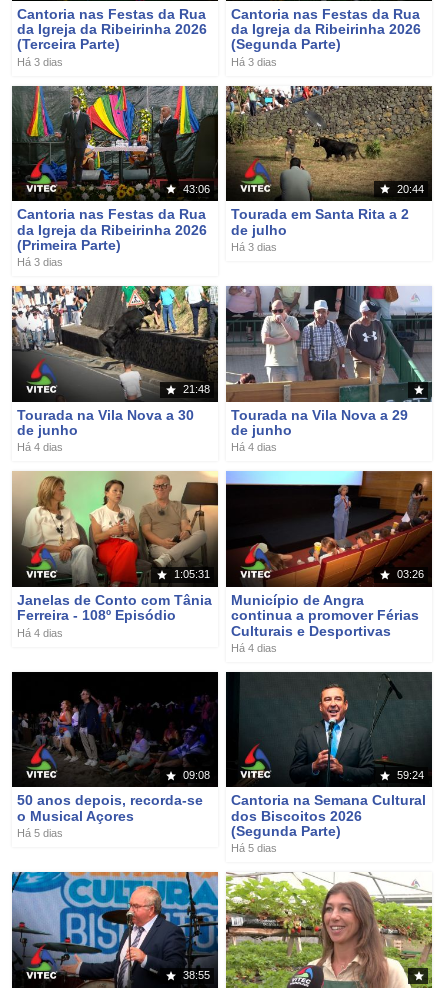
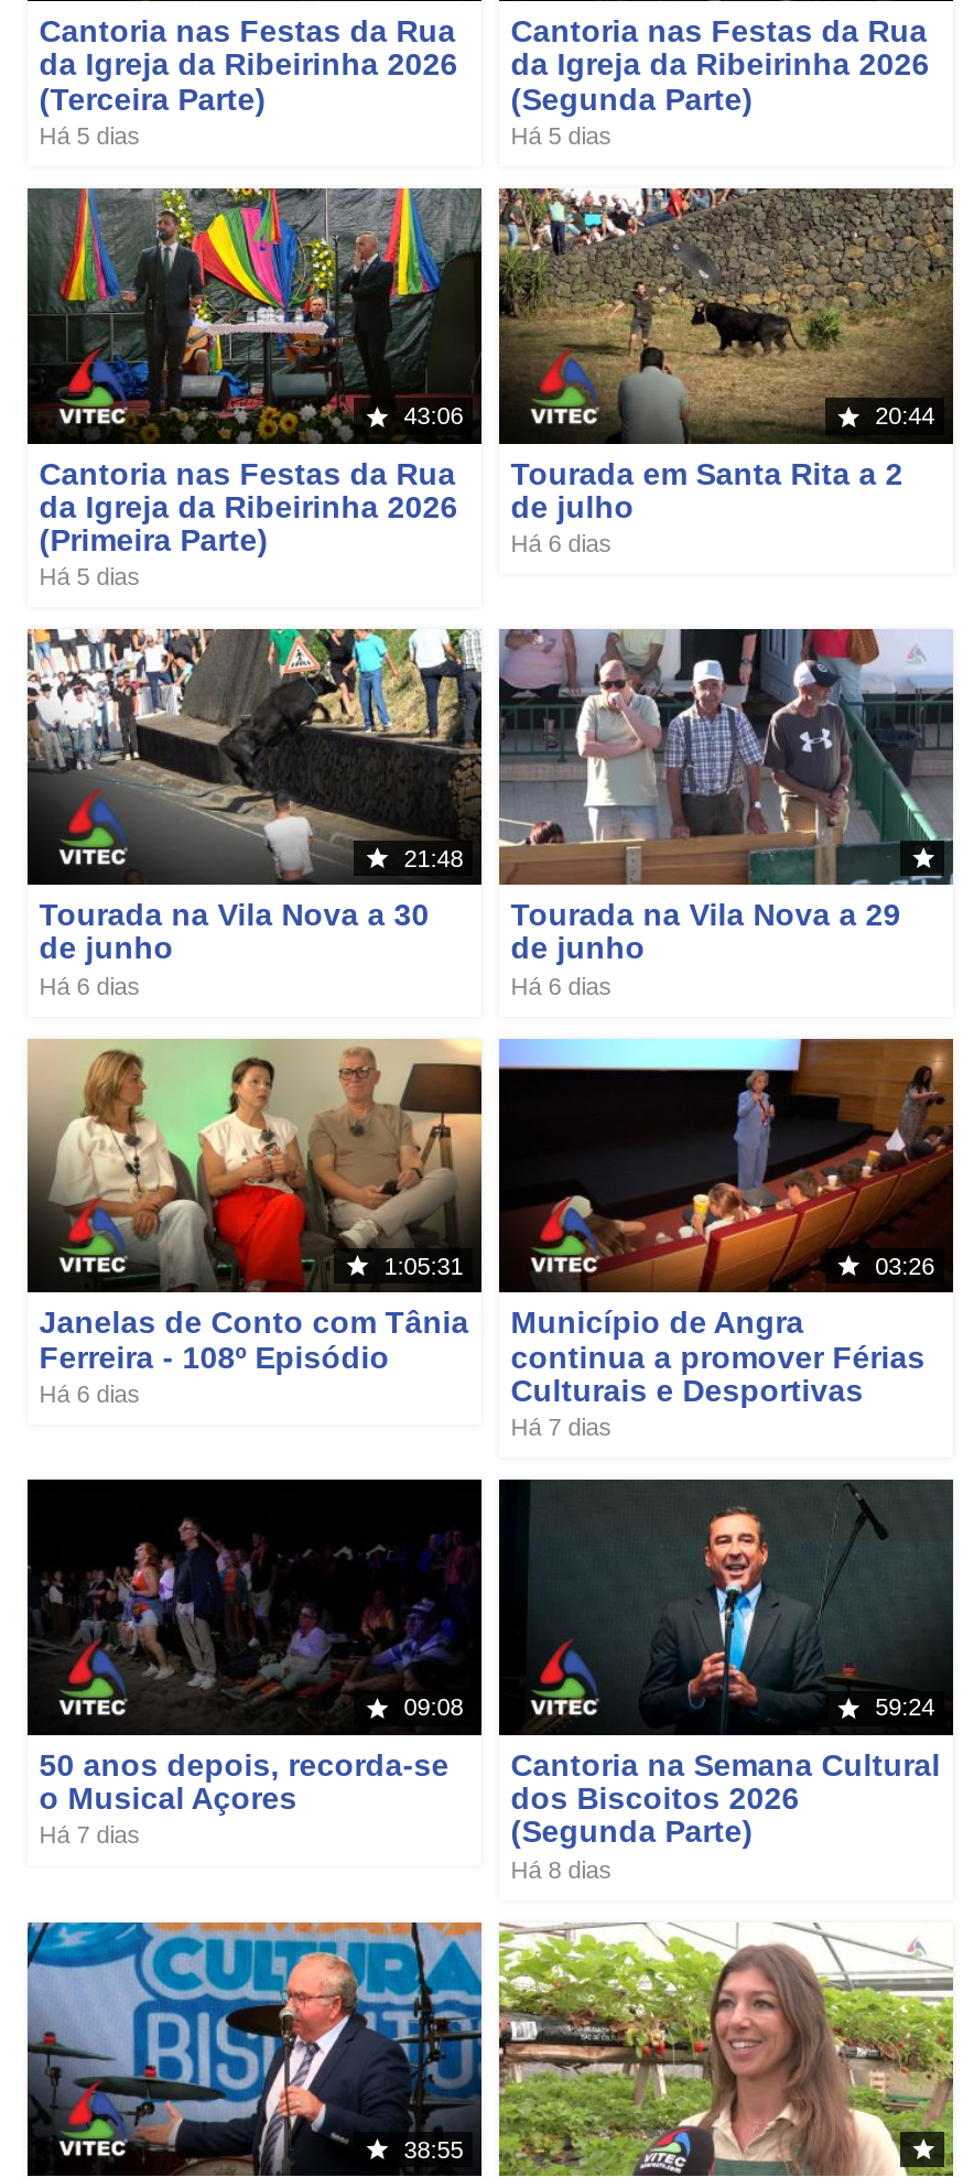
[17,56,63,68] Há 3 dias -> [39,123,141,149] Há 5 dias
[231,56,277,68] Há 3 dias -> [511,123,612,149] Há 5 dias
[231,241,277,253] Há 3 dias -> [511,531,612,557] Há 6 dias
[17,256,63,268] Há 3 dias -> [39,564,141,591] Há 5 dias
[17,441,63,453] Há 4 dias -> [39,972,141,999] Há 6 dias
[231,441,277,453] Há 4 dias -> [511,972,612,999] Há 6 dias
[17,626,63,638] Há 4 dias -> [39,1380,141,1407] Há 6 dias
[231,642,277,654] Há 4 dias -> [511,1414,612,1441] Há 7 dias
[17,827,63,839] Há 5 dias -> [39,1822,141,1849] Há 7 dias
[231,842,277,854] Há 5 dias -> [511,1856,612,1882] Há 8 dias

